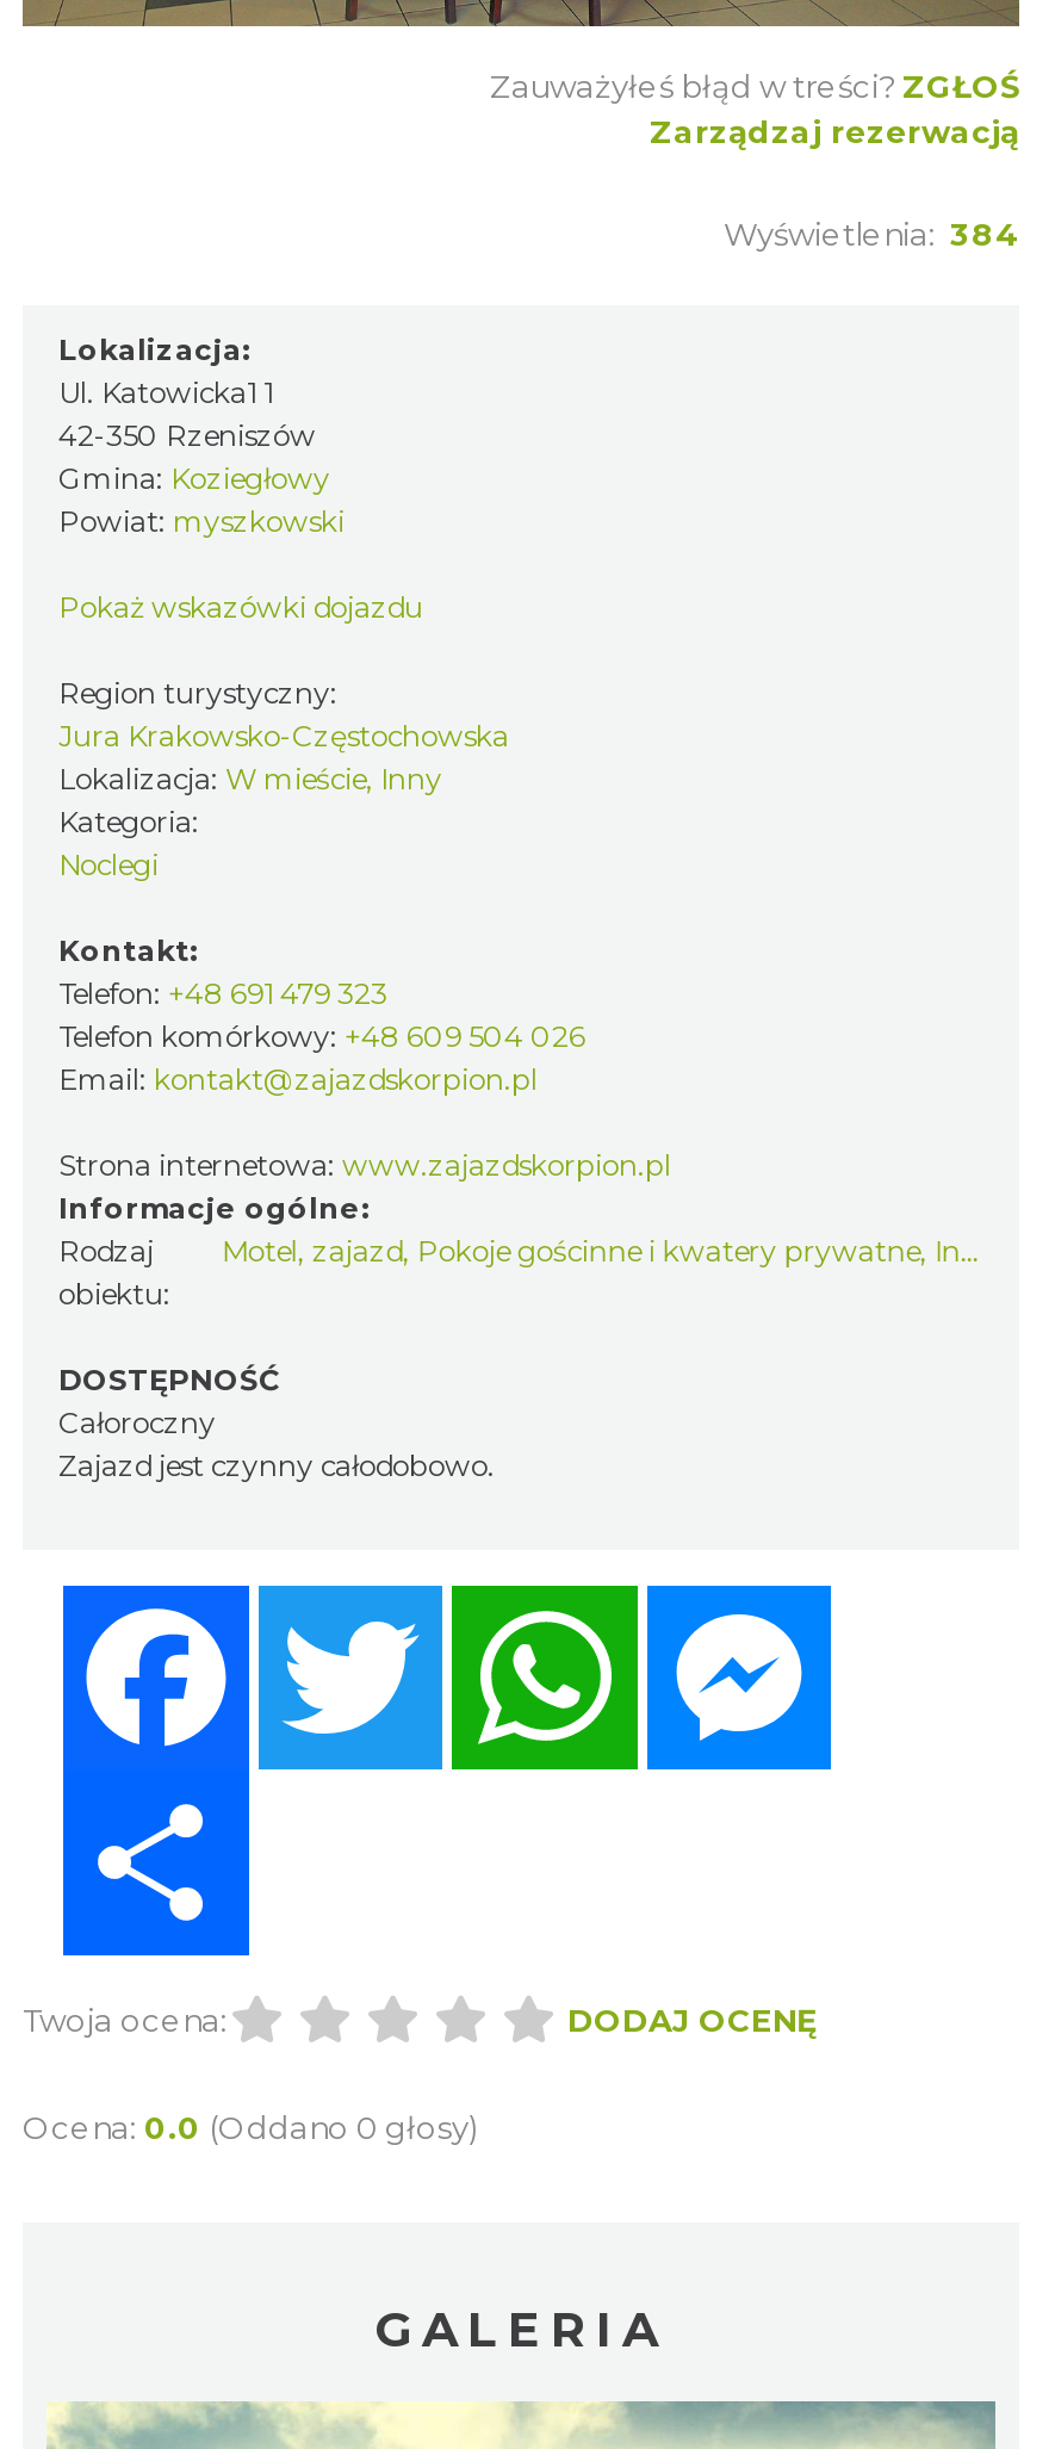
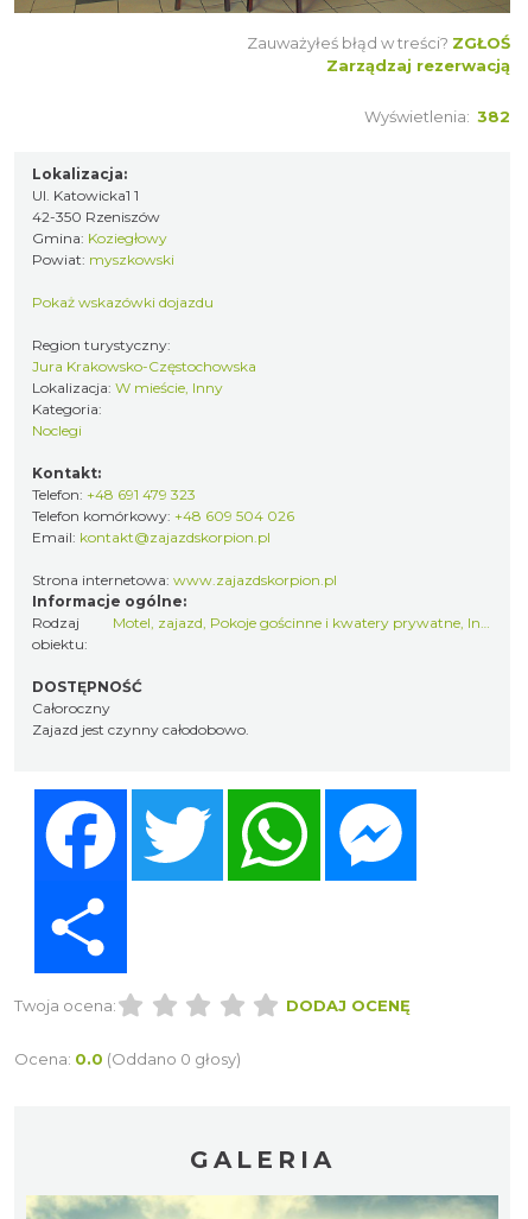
[724,214,1019,252] Wyświetlenia: 384 -> [364,106,510,125] Wyświetlenia: 382

